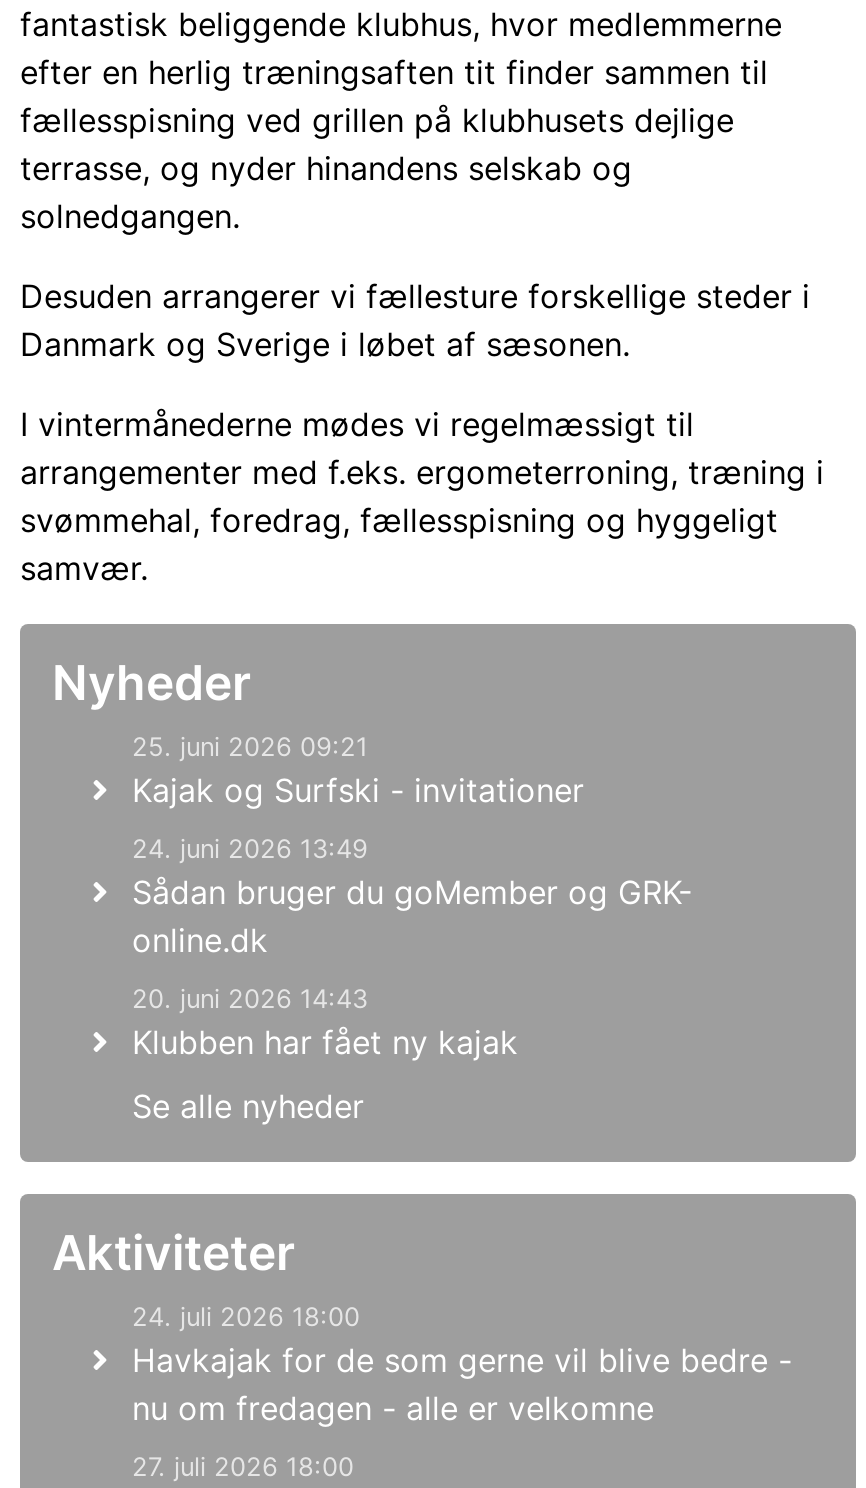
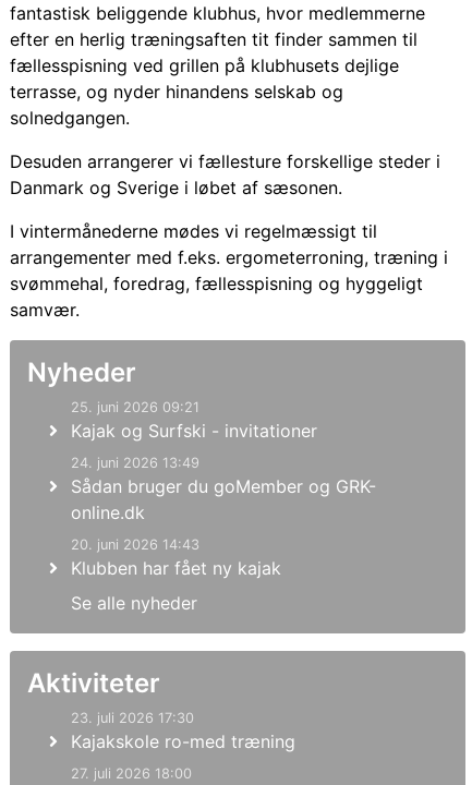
[132,1302,792,1428] 24. juli 2026 18:00 | Havkajak for de som gerne vil blive bedre - | nu om fredagen - alle er velkomne -> [71,710,295,752] 23. juli 2026 17:30 | Kajakskole ro-med træning

